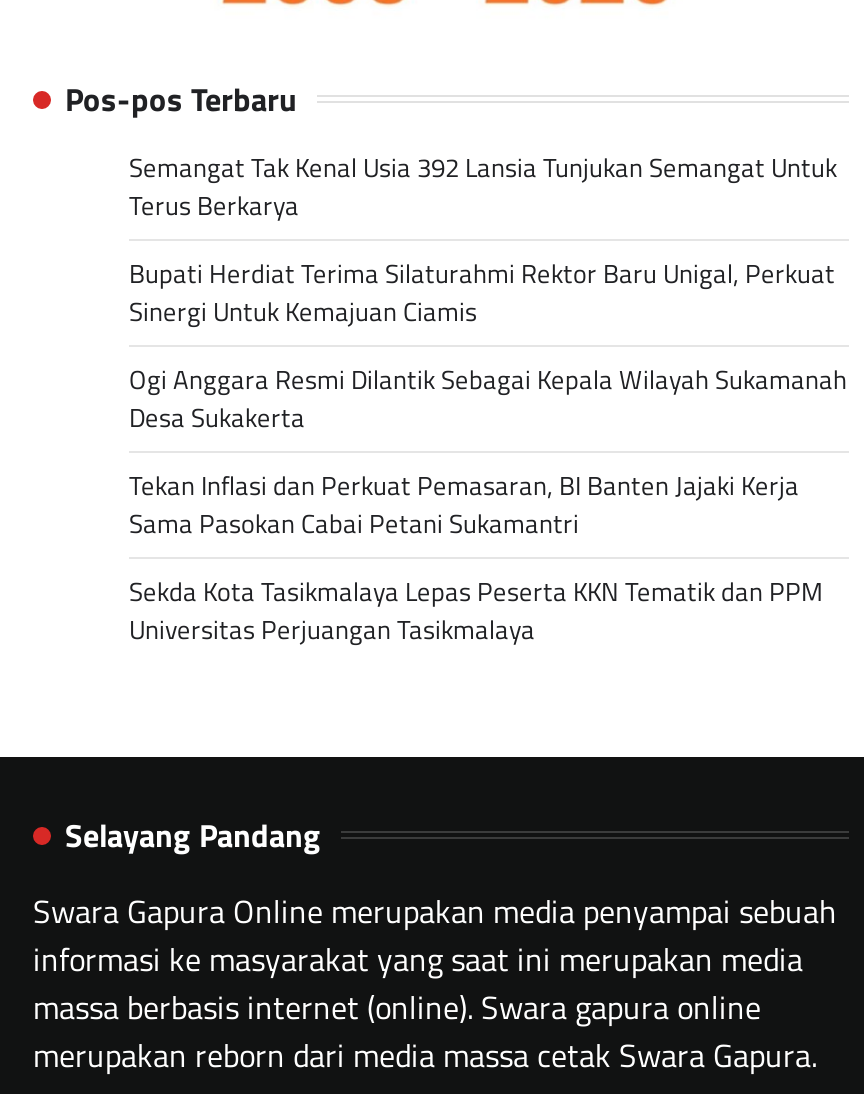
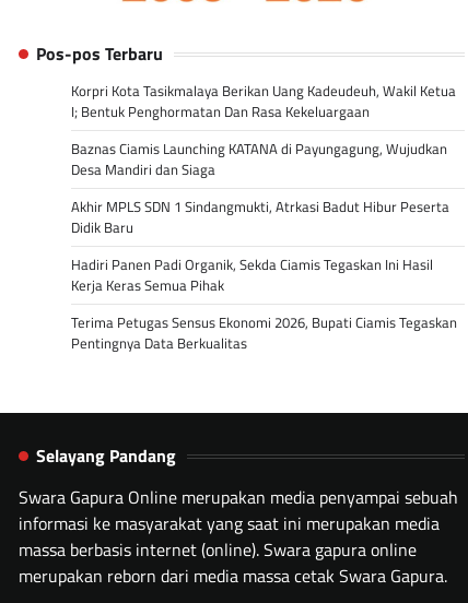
[129,146,837,224] Semangat Tak Kenal Usia 392 Lansia Tunjukan Semangat Untuk | Terus Berkarya -> [71,80,456,123] Korpri Kota Tasikmalaya Berikan Uang Kadeudeuh, Wakil Ketua | I; Bentuk Penghormatan Dan Rasa Kekeluargaan
[129,252,835,330] Bupati Herdiat Terima Silaturahmi Rektor Baru Unigal, Perkuat | Sinergi Untuk Kemajuan Ciamis -> [71,138,447,180] Baznas Ciamis Launching KATANA di Payungagung, Wujudkan | Desa Mandiri dan Siaga
[129,358,847,436] Ogi Anggara Resmi Dilantik Sebagai Kepala Wilayah Sukamanah | Desa Sukakerta -> [71,196,449,238] Akhir MPLS SDN 1 Sindangmukti, Atrkasi Badut Hibur Peserta | Didik Baru
[129,464,799,542] Tekan Inflasi dan Perkuat Pemasaran, BI Banten Jajaki Kerja | Sama Pasokan Cabai Petani Sukamantri -> [71,254,433,296] Hadiri Panen Padi Organik, Sekda Ciamis Tegaskan Ini Hasil | Kerja Keras Semua Pihak
[129,570,823,648] Sekda Kota Tasikmalaya Lepas Peserta KKN Tematik dan PPM | Universitas Perjuangan Tasikmalaya -> [71,312,457,354] Terima Petugas Sensus Ekonomi 2026, Bupati Ciamis Tegaskan | Pentingnya Data Berkualitas

